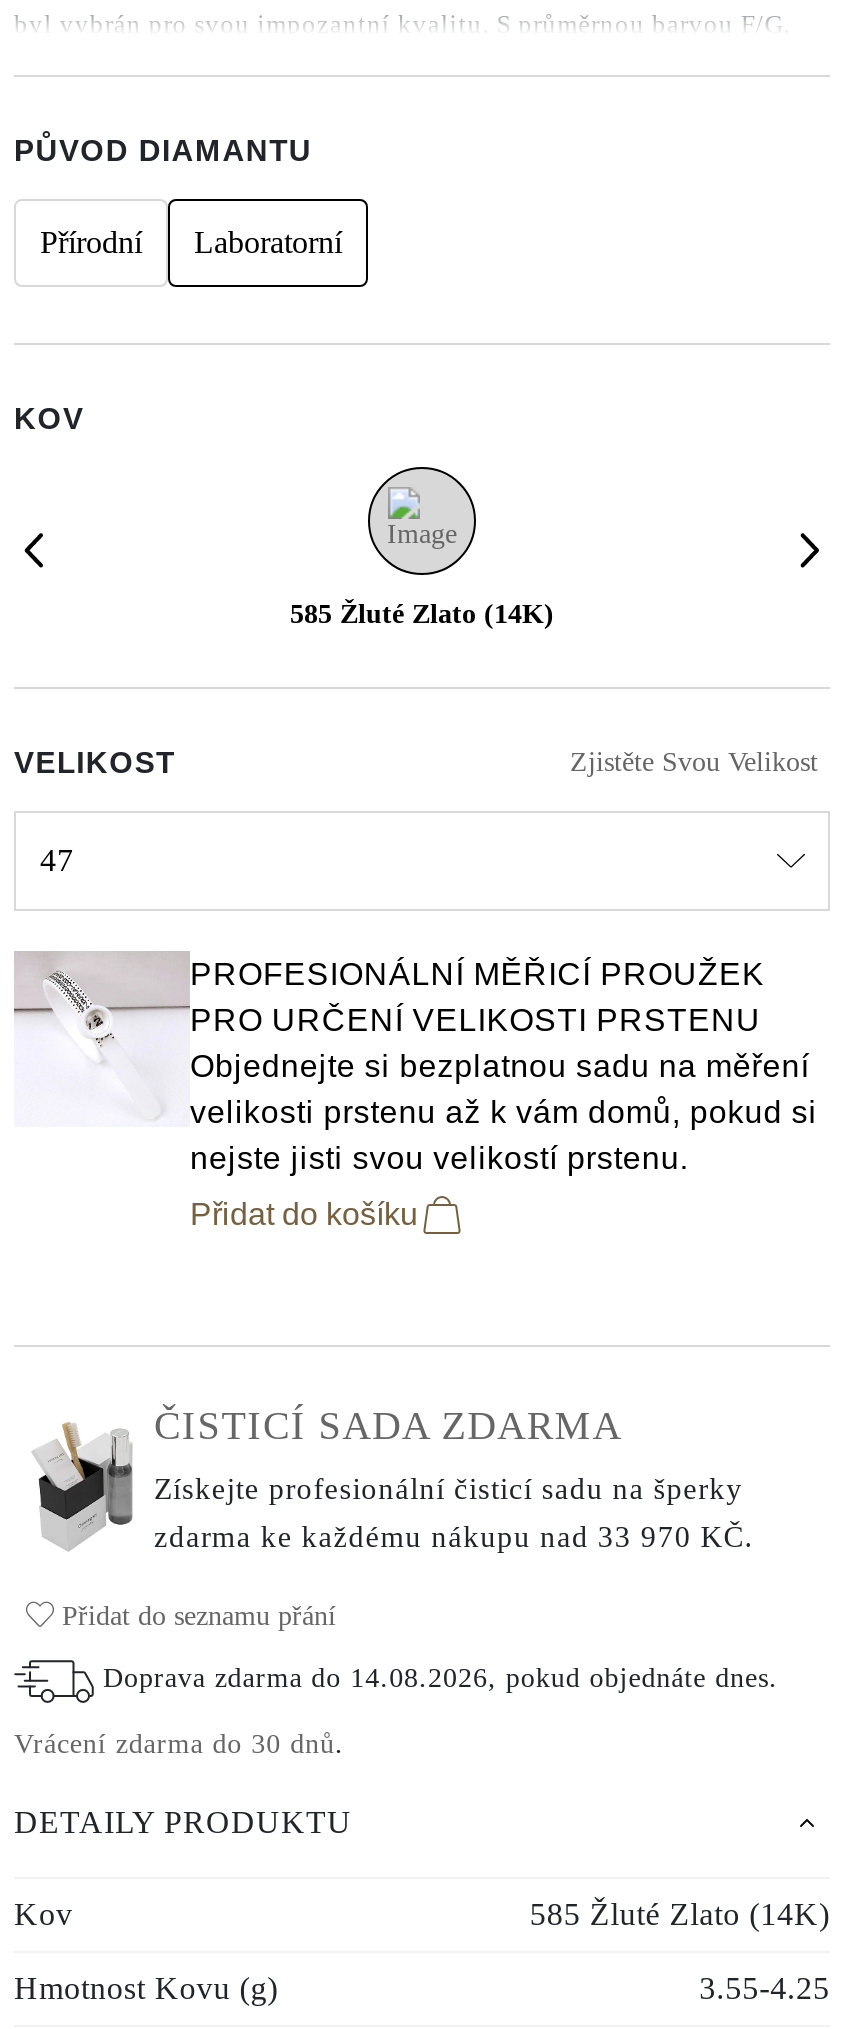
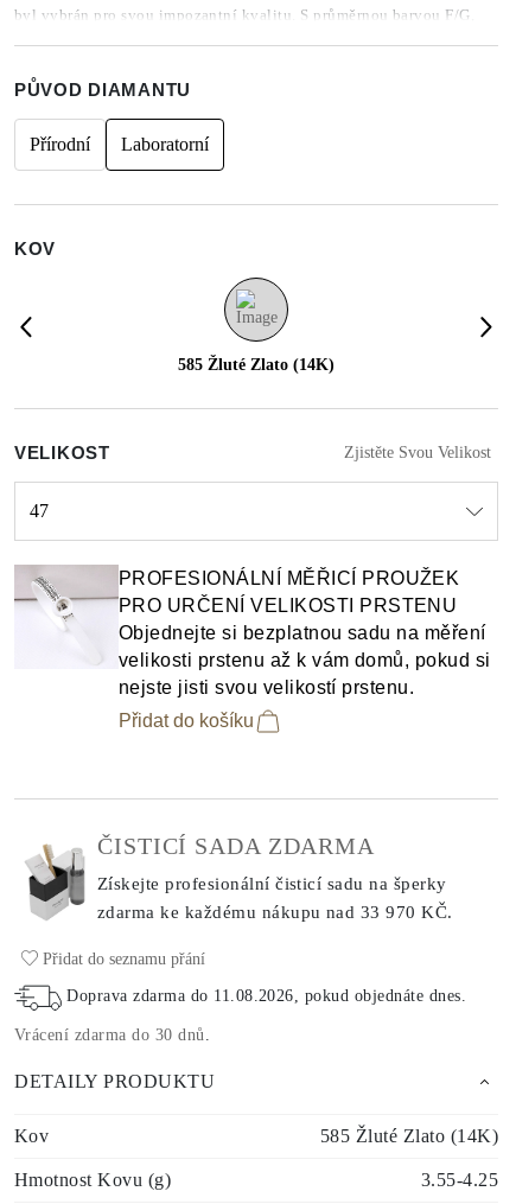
[103,1663,778,1693] Doprava zdarma do 14.08.2026, pokud objednáte dnes. -> [67,987,466,1005] Doprava zdarma do 11.08.2026, pokud objednáte dnes.

